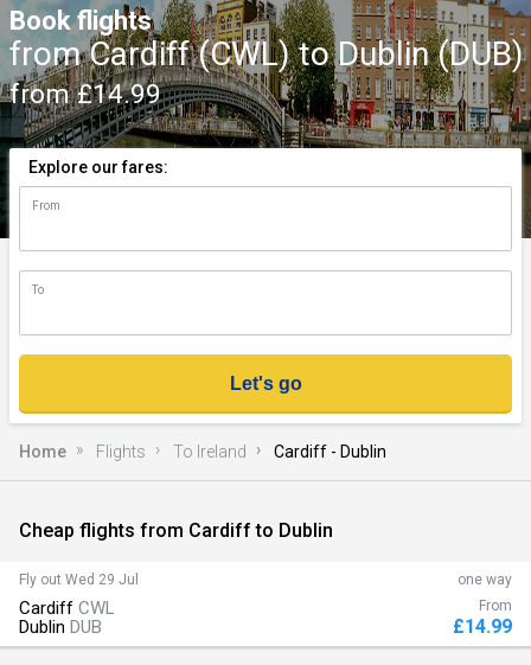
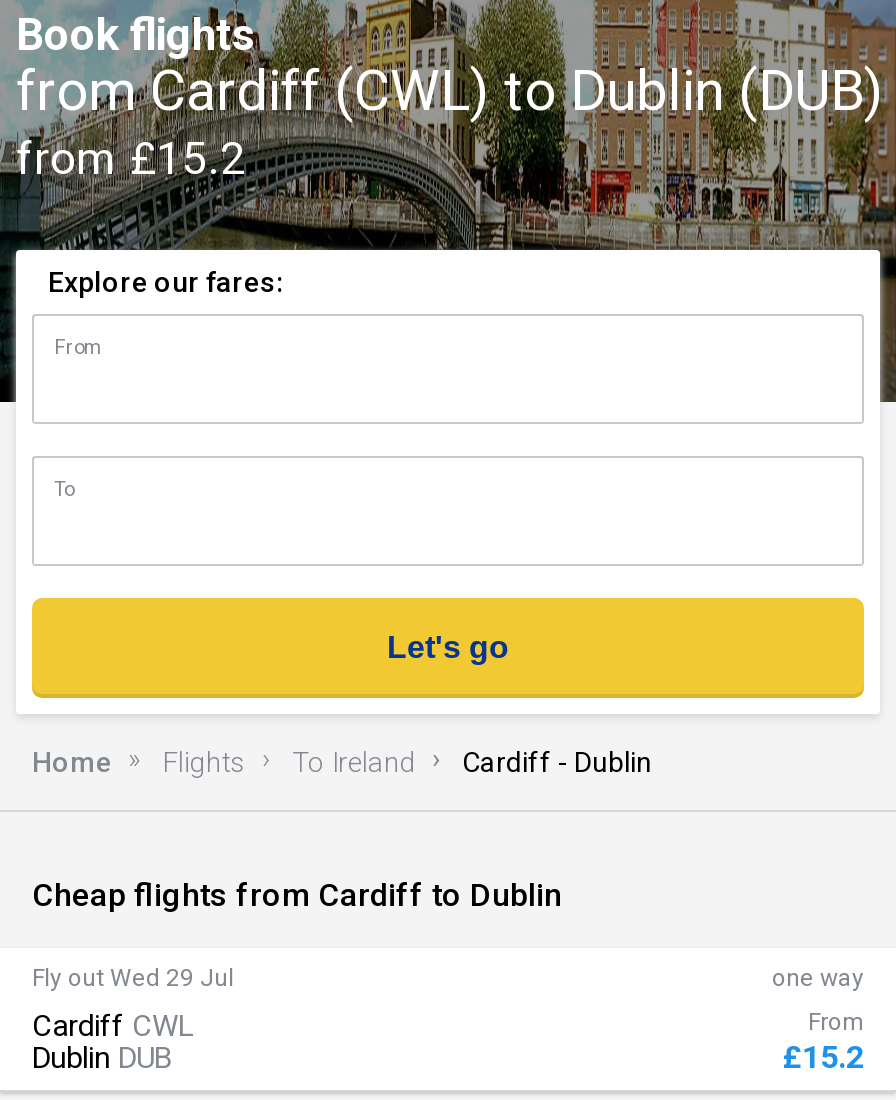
[9,79,161,109] from £14.99 -> [16,133,246,185] from £15.2
[453,615,512,638] £14.99 -> [782,1038,864,1076] £15.2

